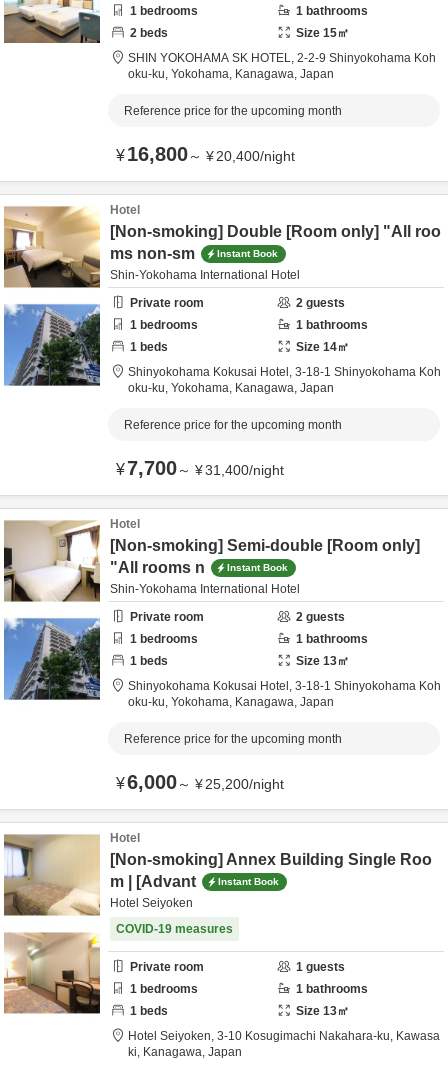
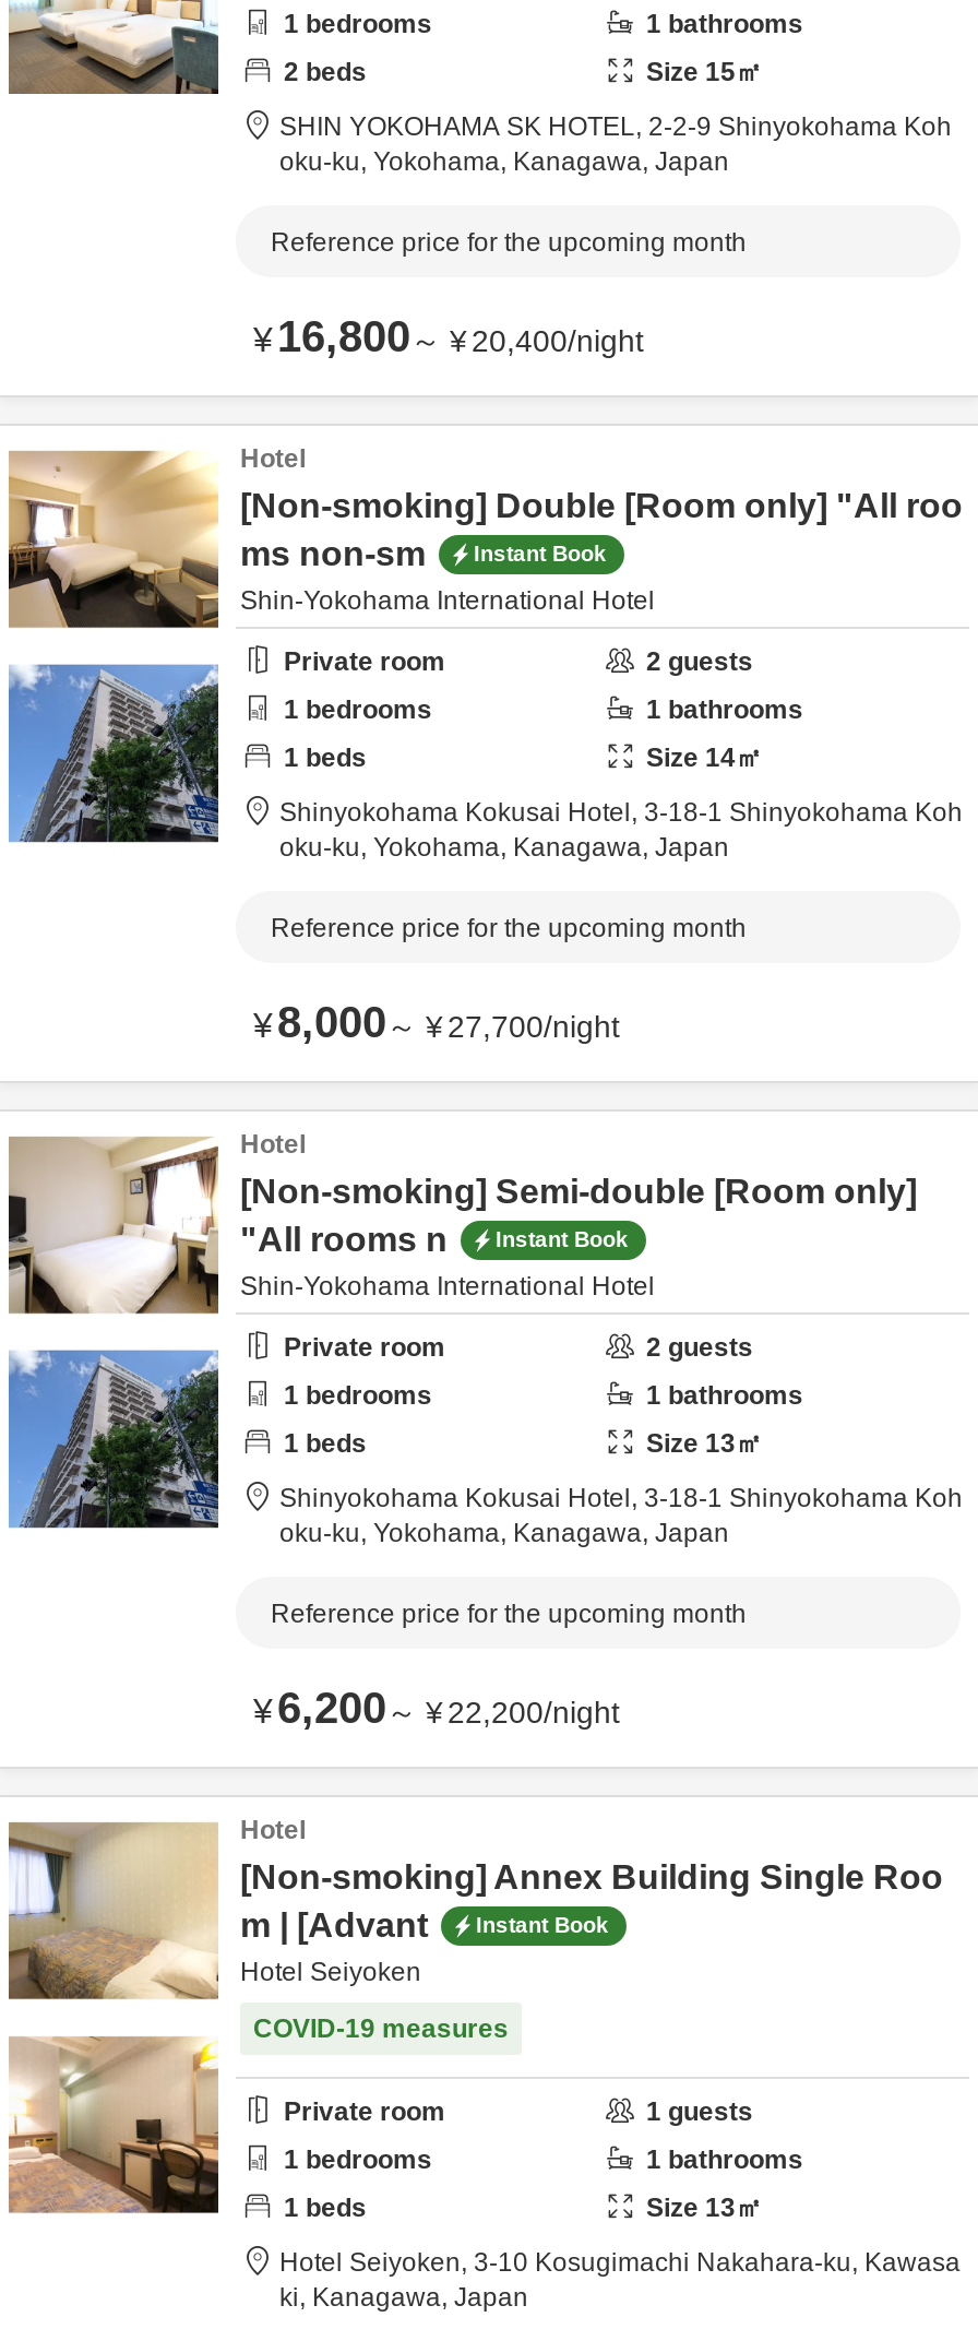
[116,457,284,479] ¥ 7,700～¥ 31,400/night -> [253,998,620,1046] ¥ 8,000～¥ 27,700/night
[116,771,284,793] ¥ 6,000～¥ 25,200/night -> [253,1684,620,1732] ¥ 6,200～¥ 22,200/night

